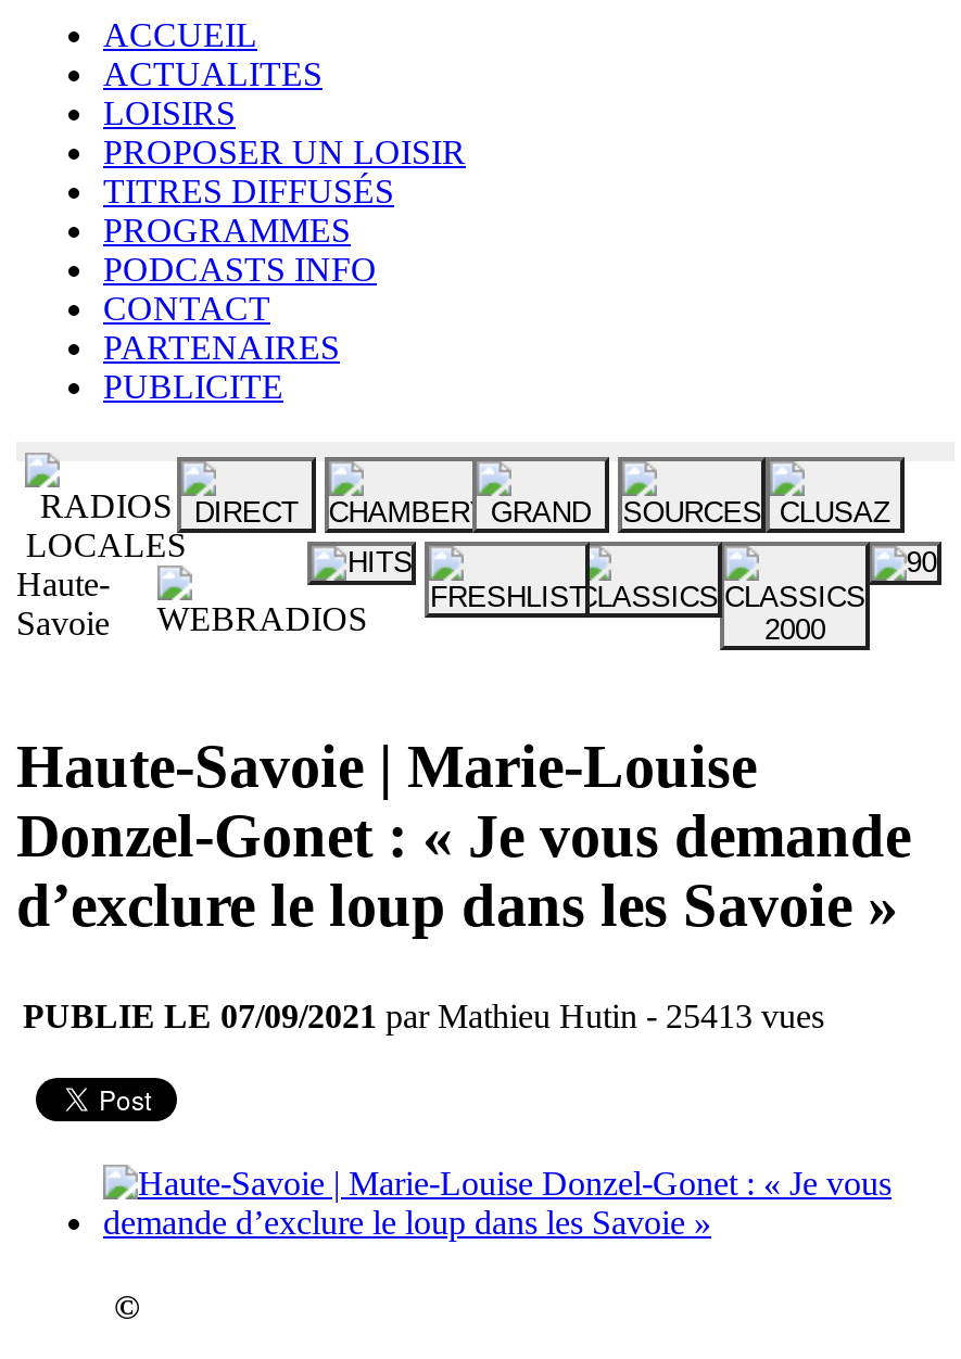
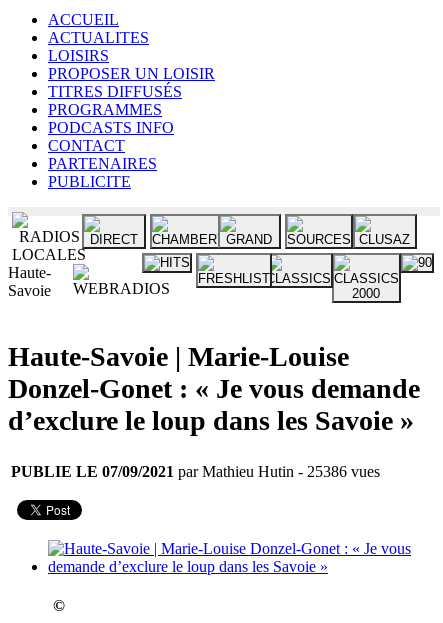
[23,998,824,1035] PUBLIE LE 07/09/2021 par Mathieu Hutin - 25413 vues -> [11,463,380,480] PUBLIE LE 07/09/2021 par Mathieu Hutin - 25386 vues

